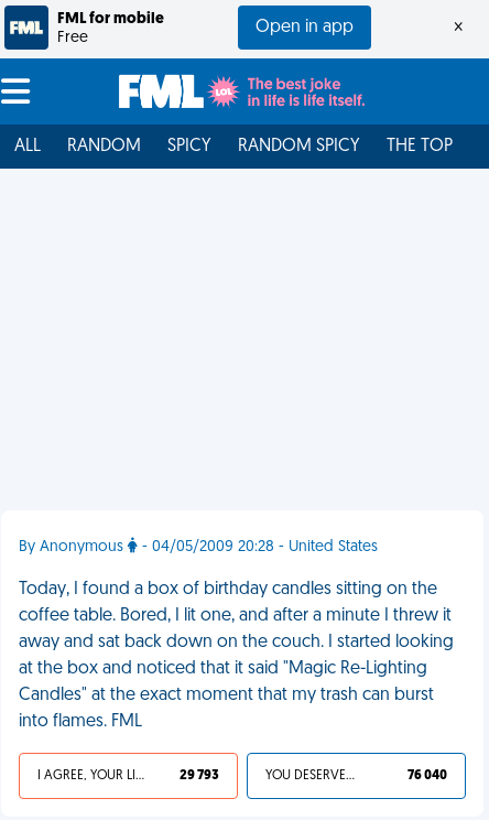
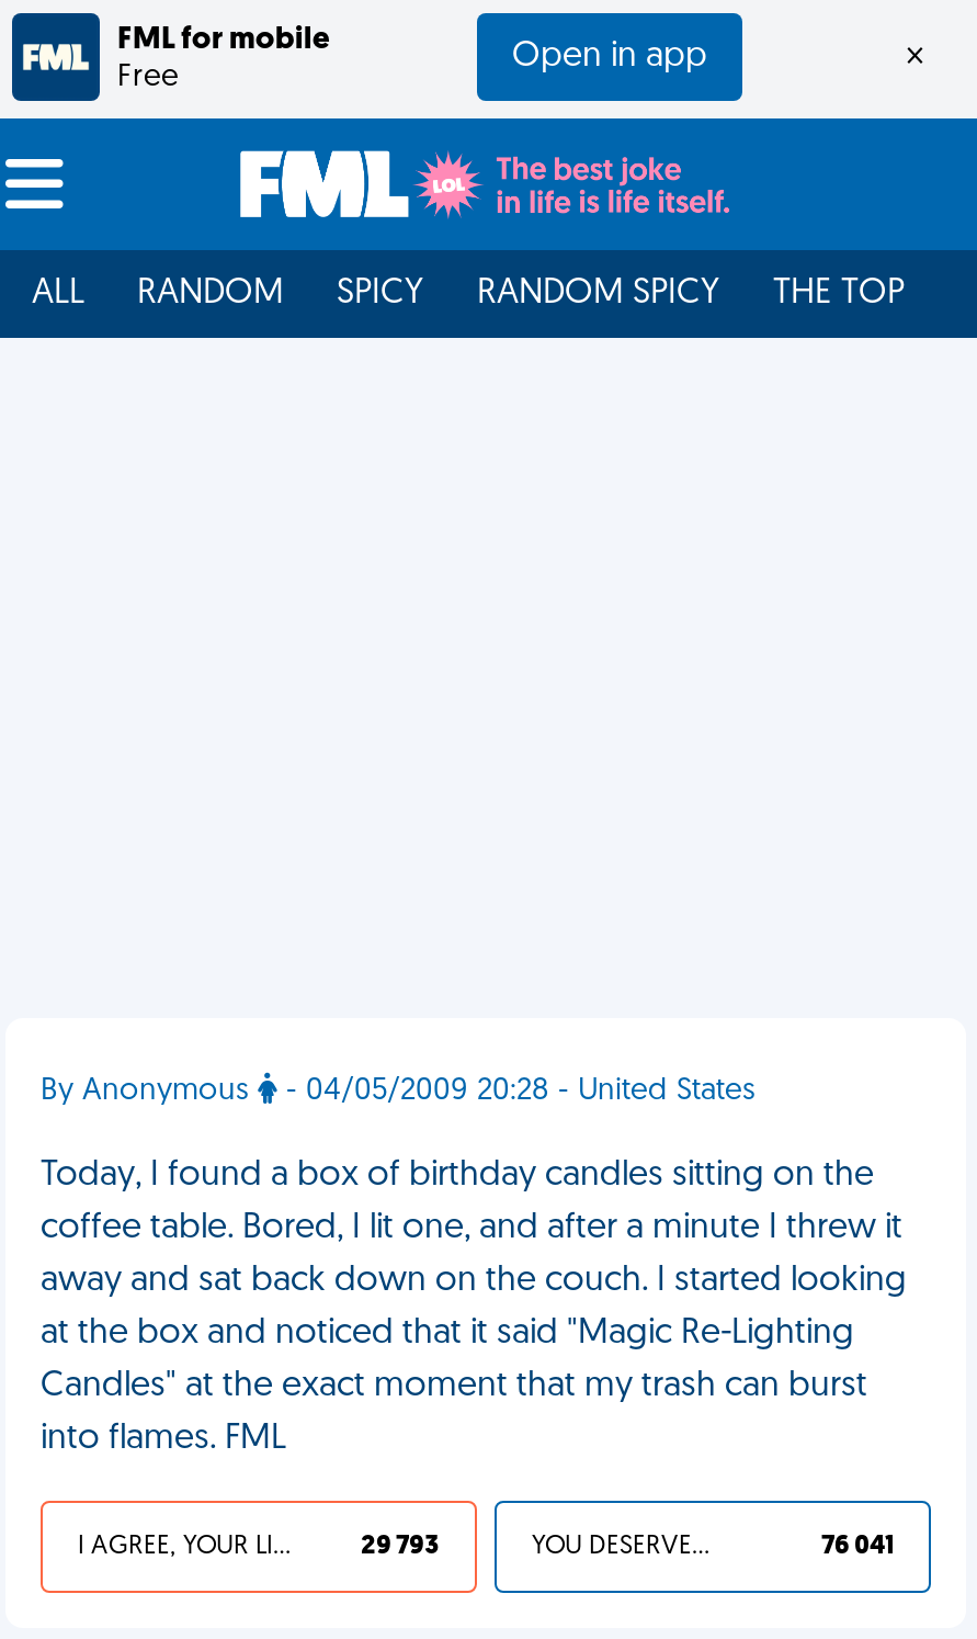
[407,769,447,783] 76 040 -> [821,1534,894,1560] 76 041

